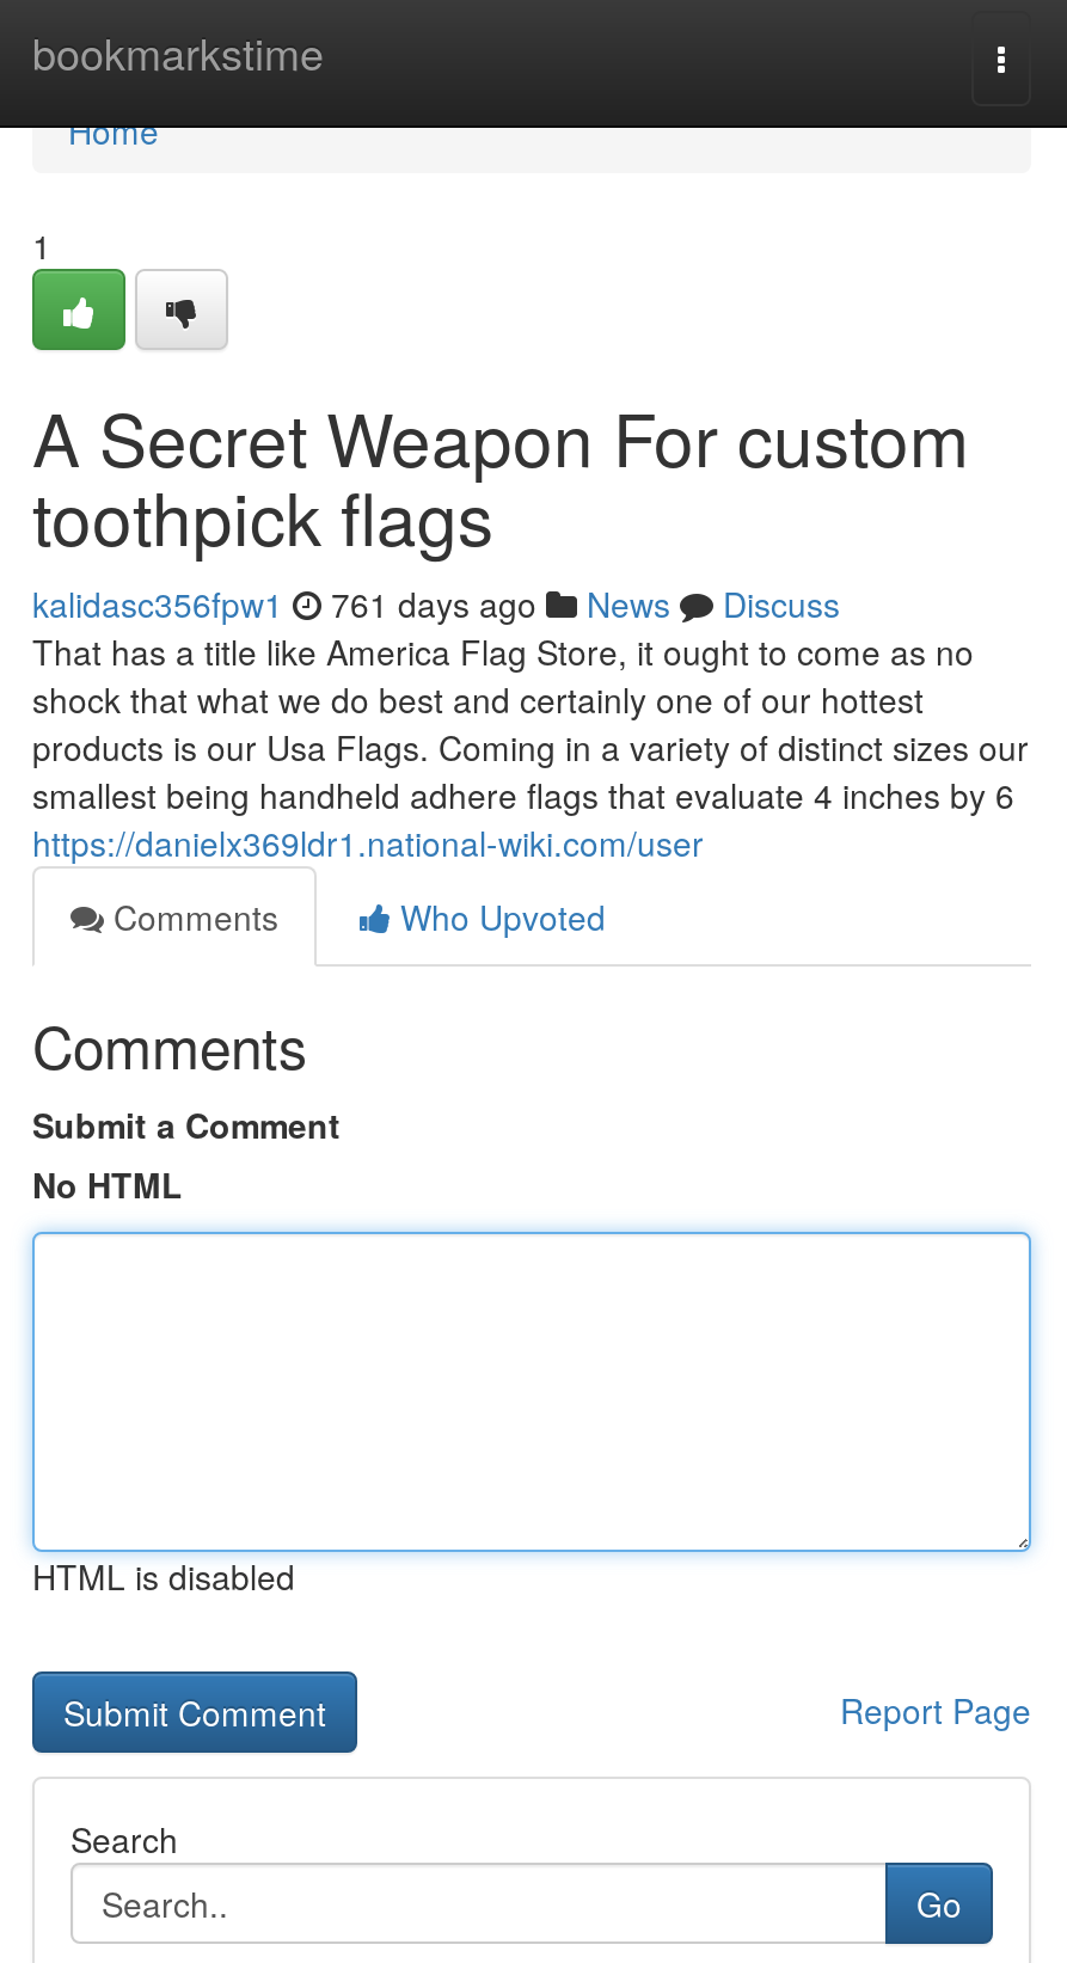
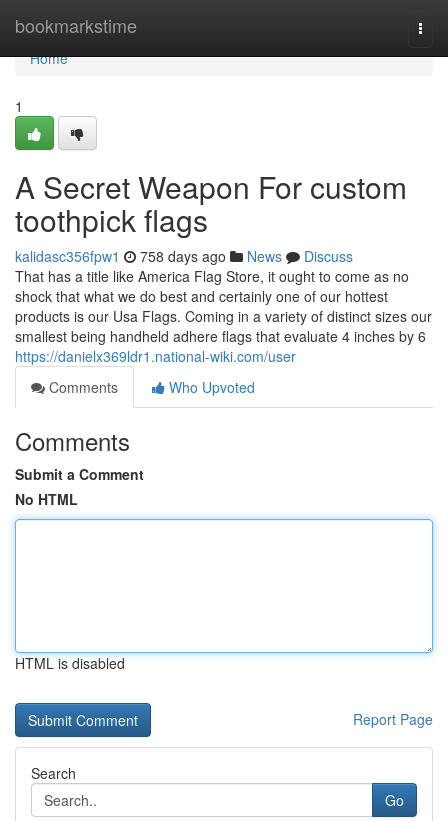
[32,579,840,627] kalidasc356fpw1 761 days ago News Discuss -> [15,246,353,266] kalidasc356fpw1 758 days ago News Discuss

